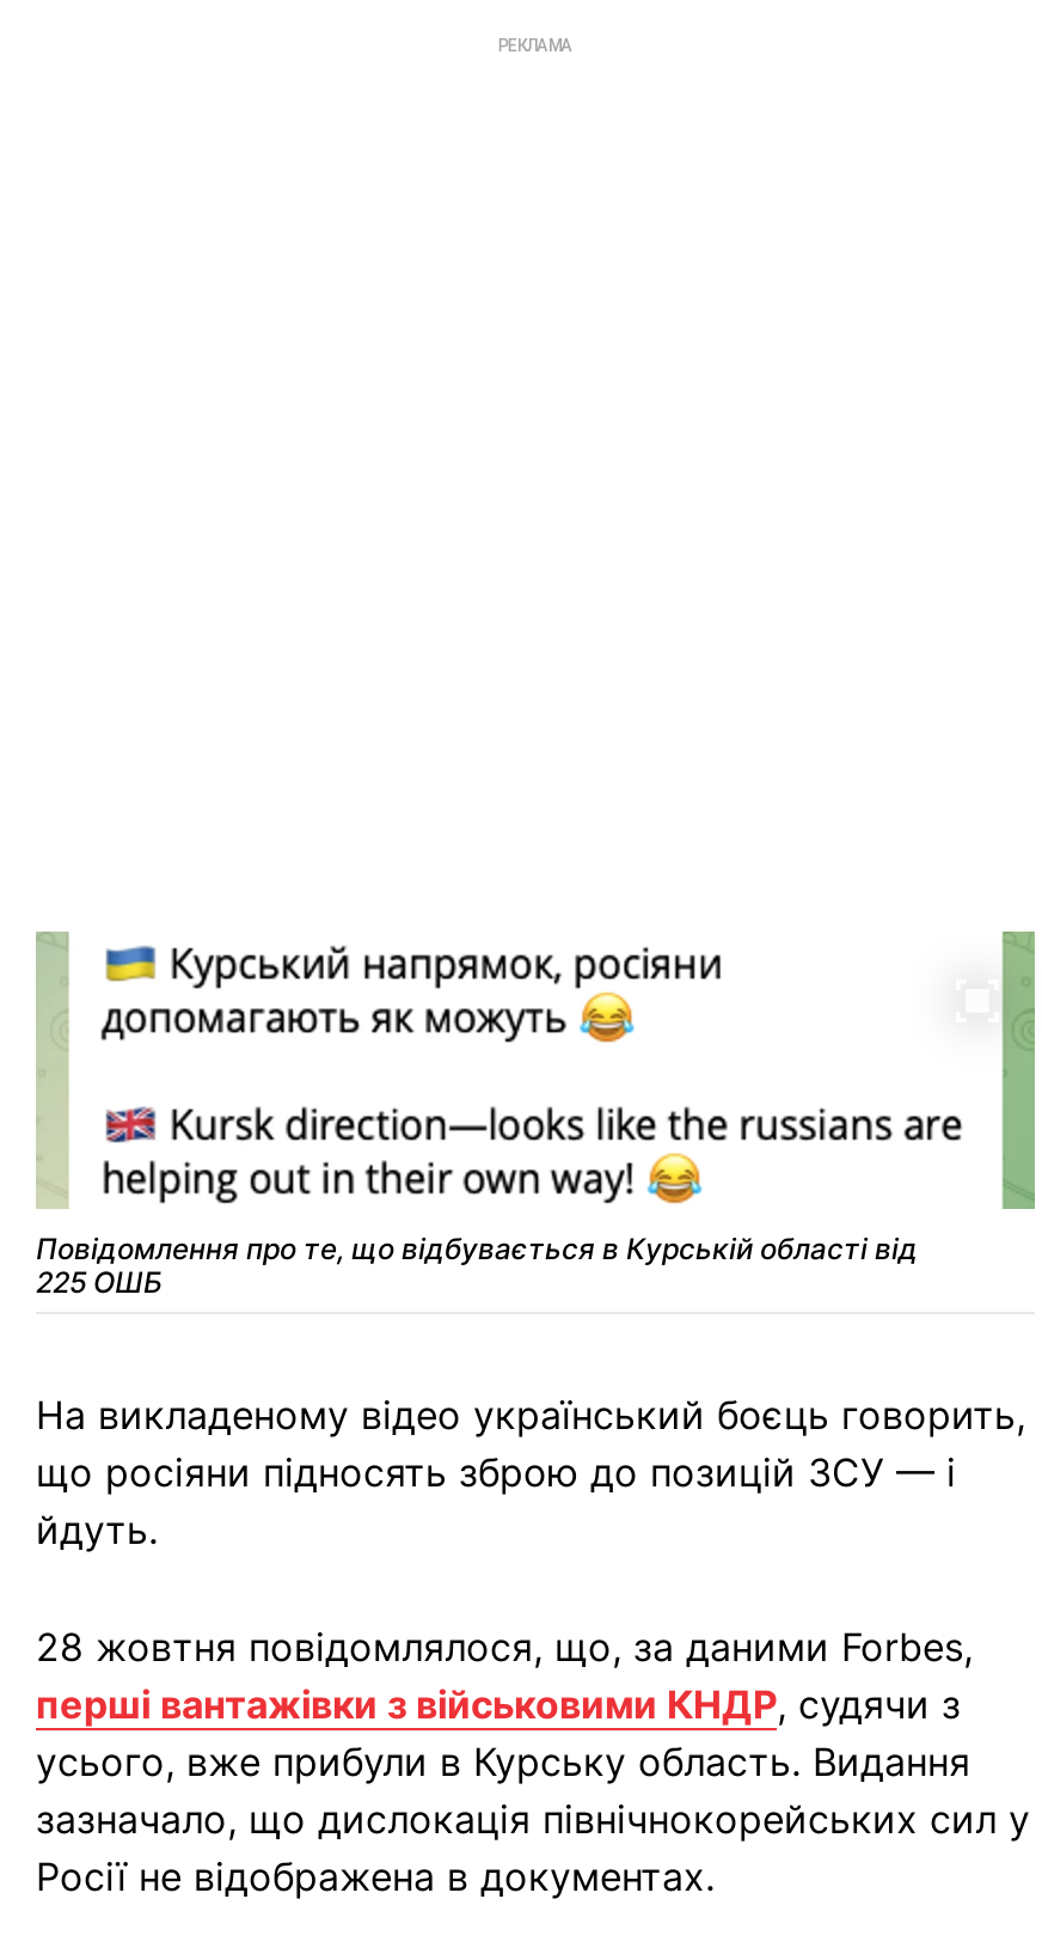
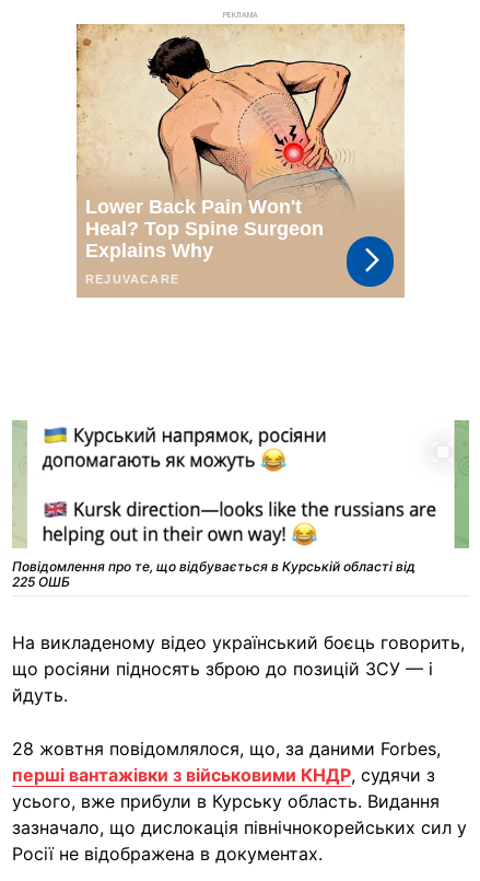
none -> [75,23,406,299] [image]

